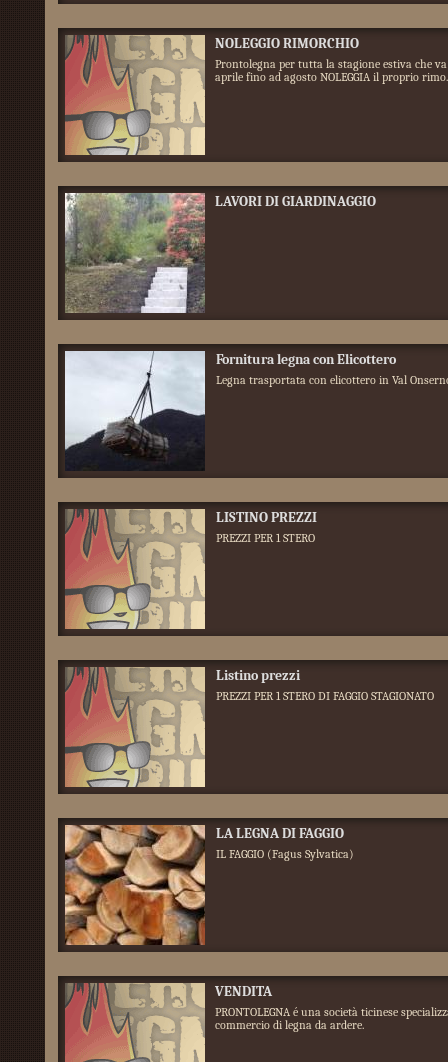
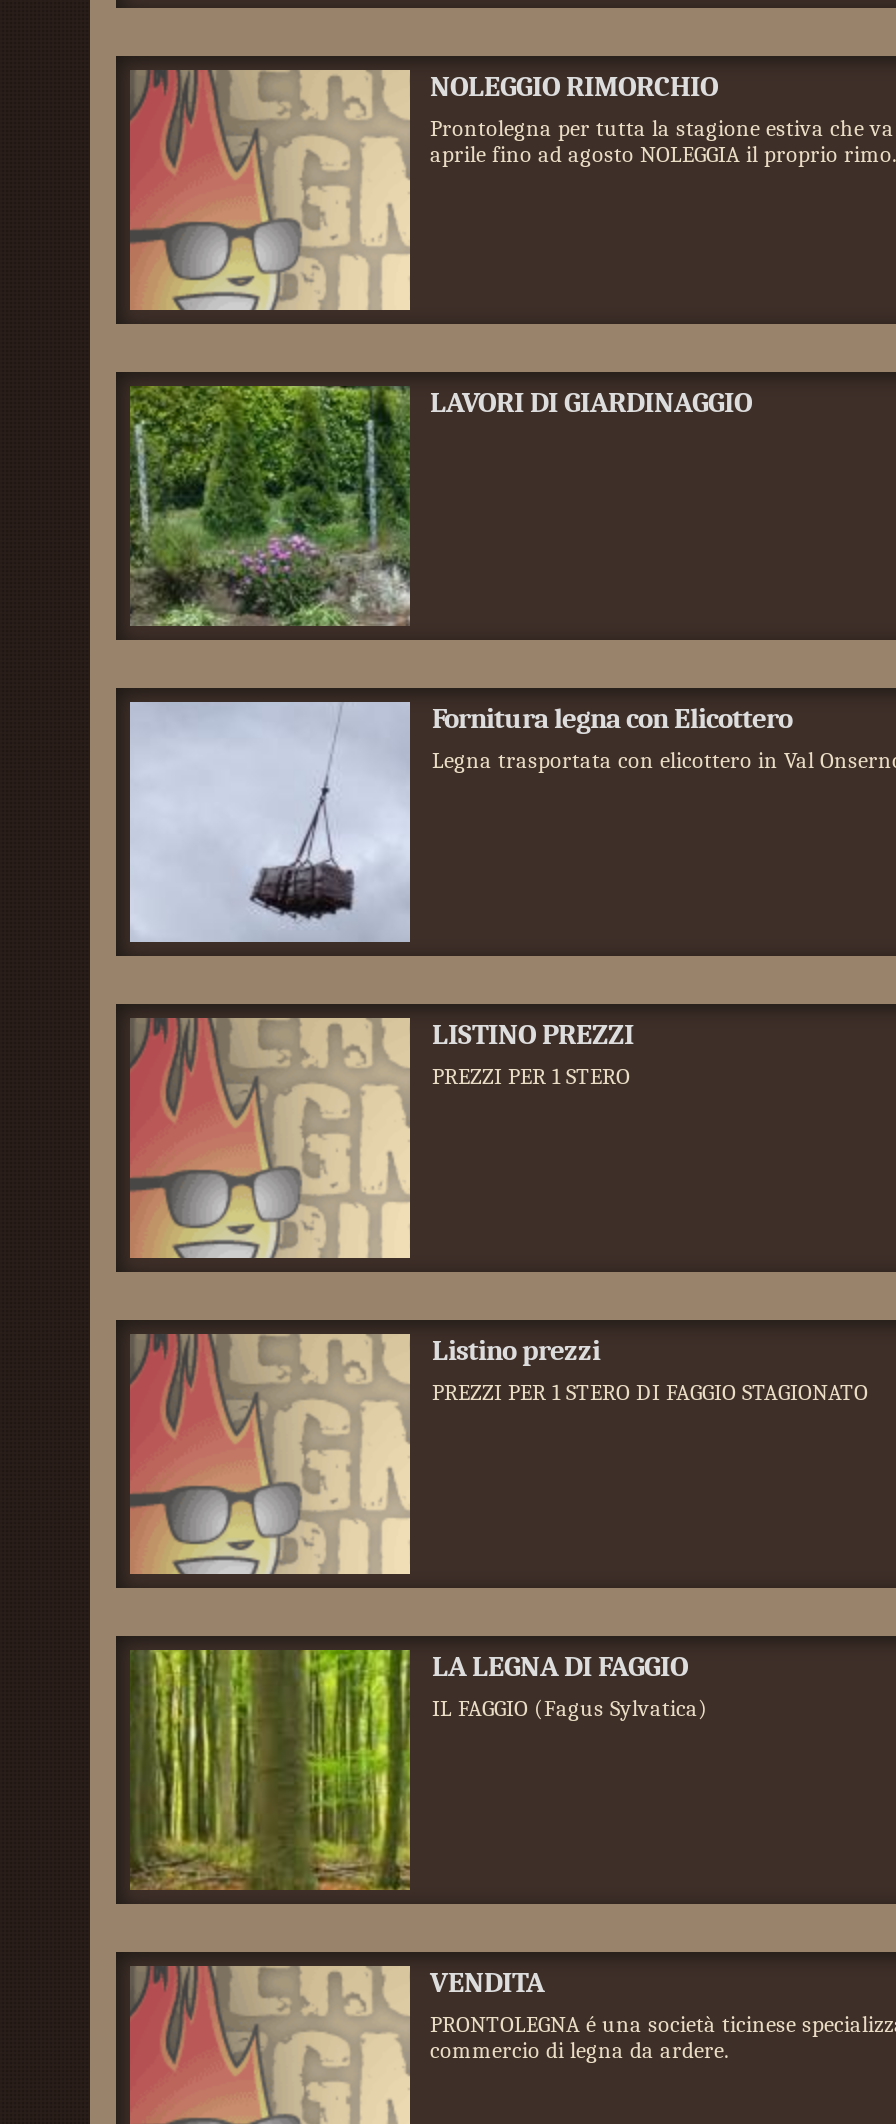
[64,192,206,314] [image] -> [130,384,410,626] [image]
[65,352,205,471] [image] -> [128,702,412,944] [image]
[64,824,206,946] [image] -> [130,1648,412,1892] [image]

